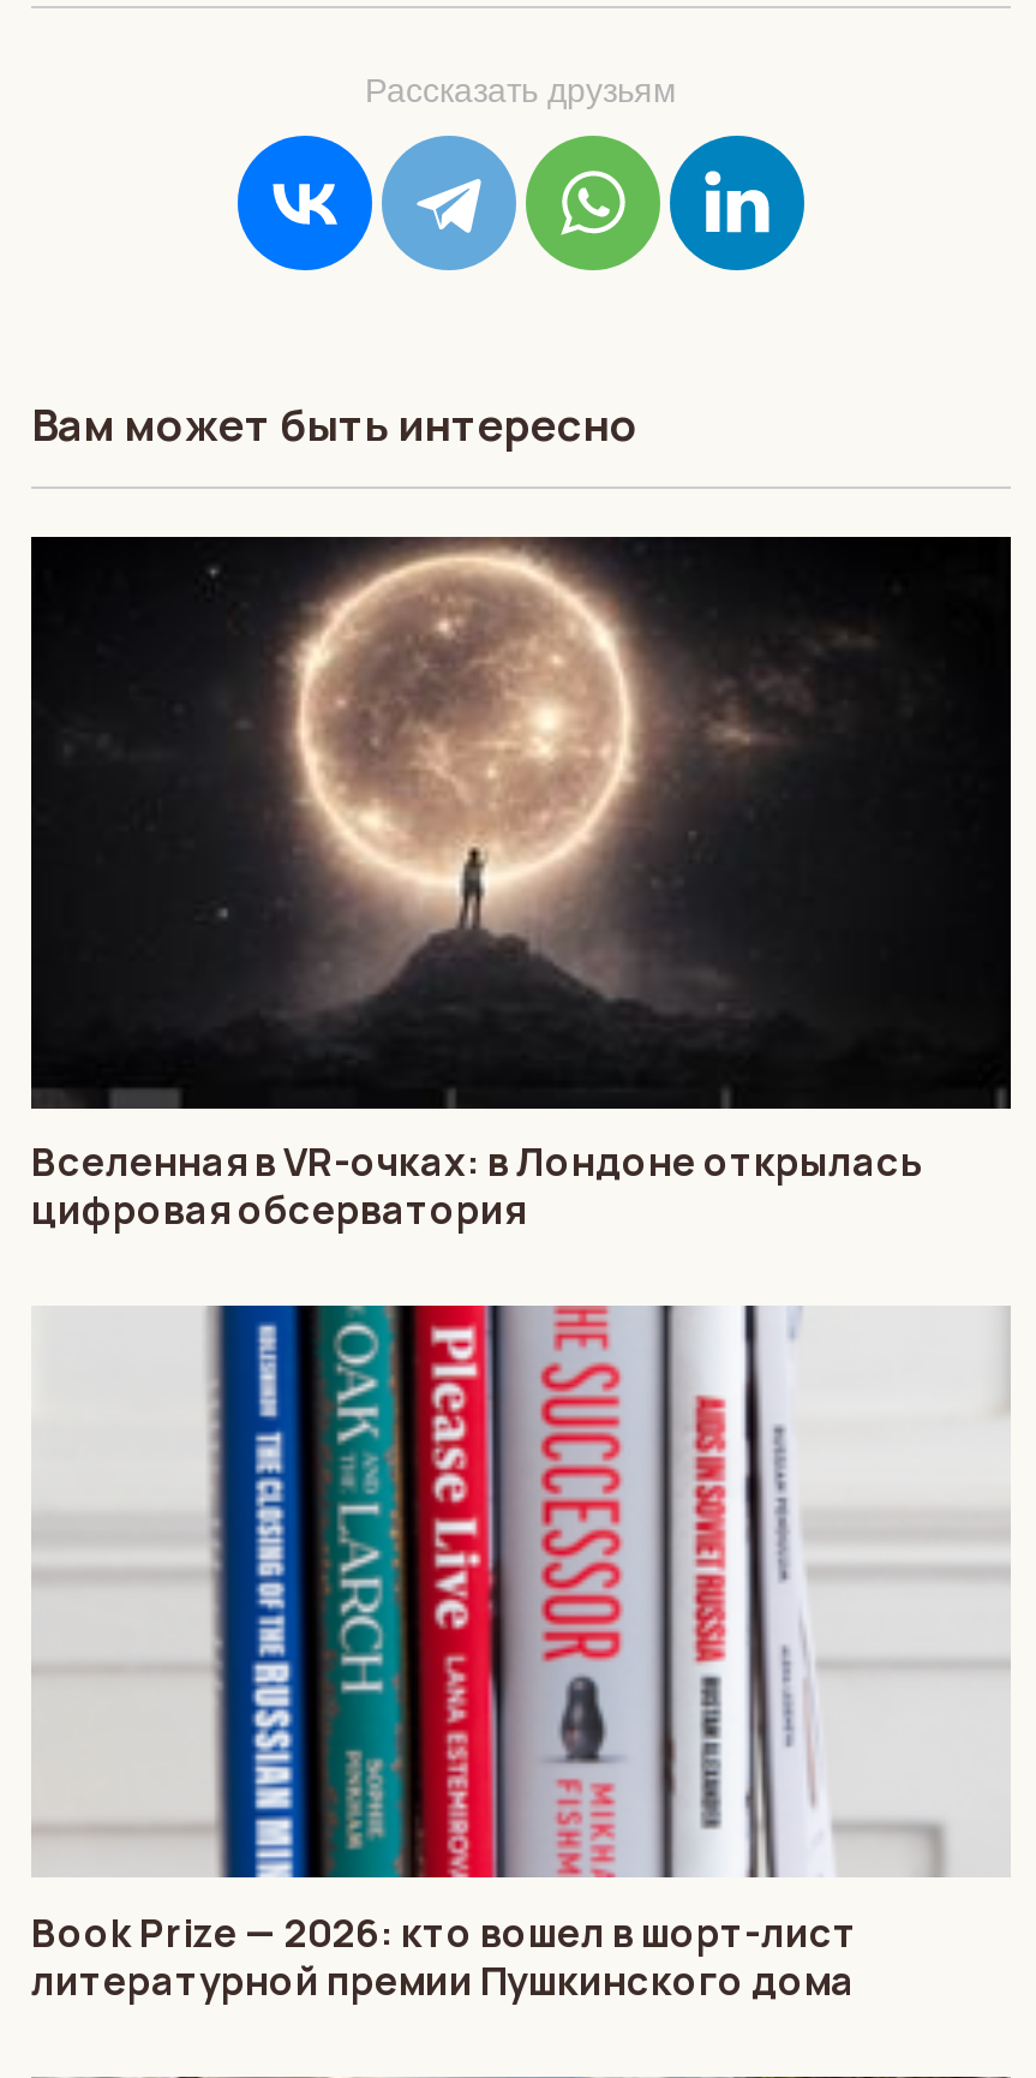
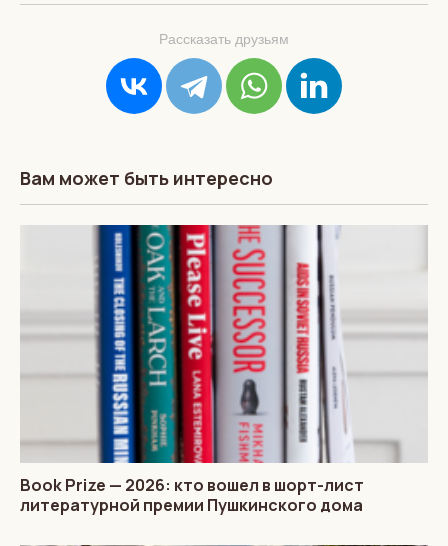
[29,535,1013,1237] [image] | Вселенная в VR-очках: в Лондоне открылась | цифровая обсерватория -> none

